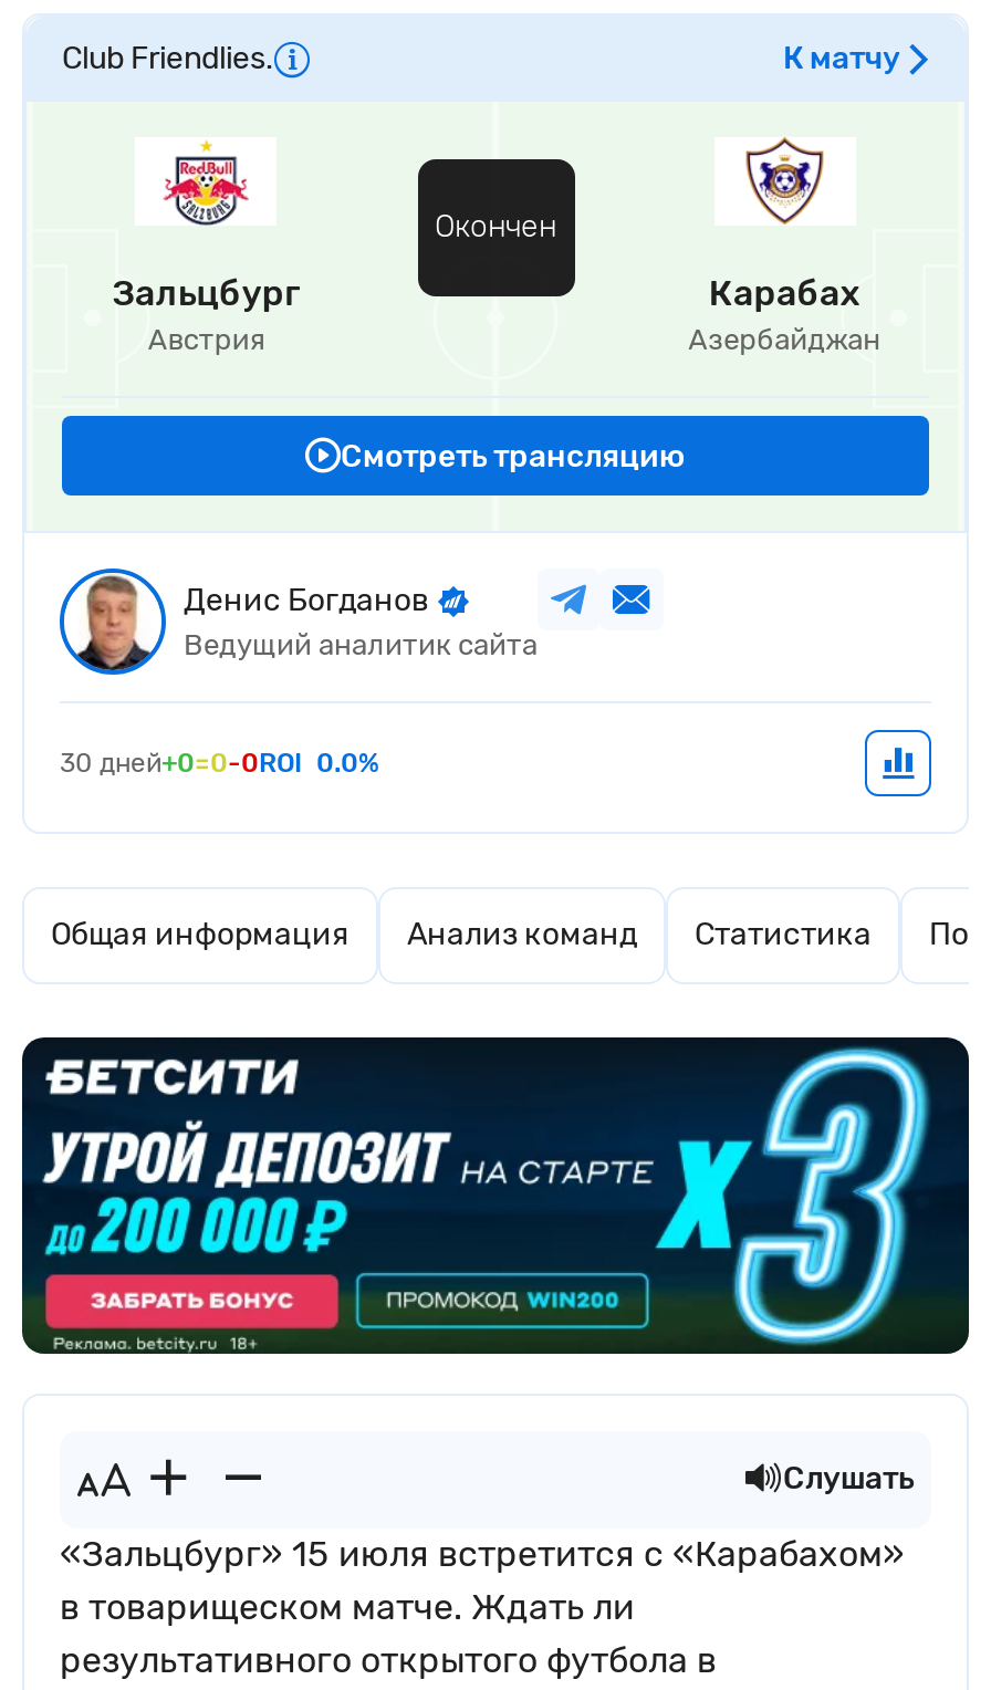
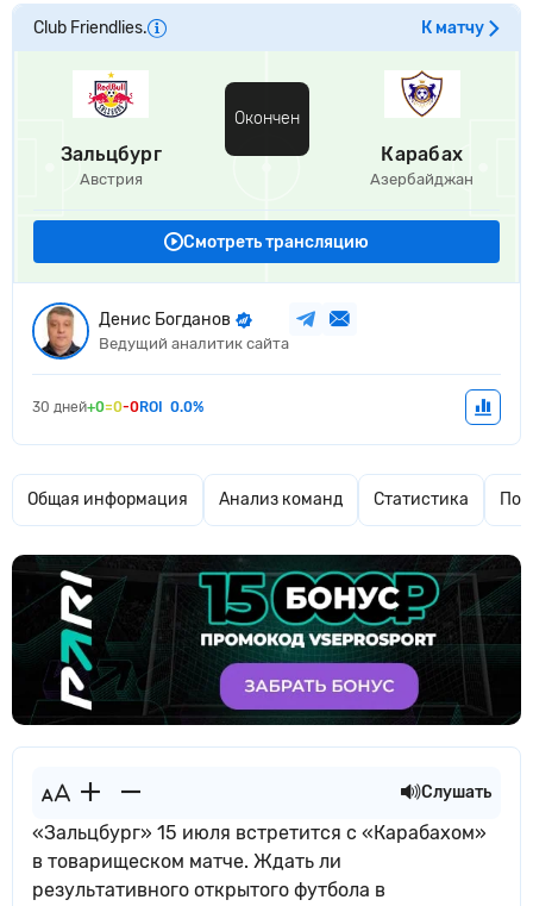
[22,1044,969,1354] [image] -> [12,560,521,724] [image]

